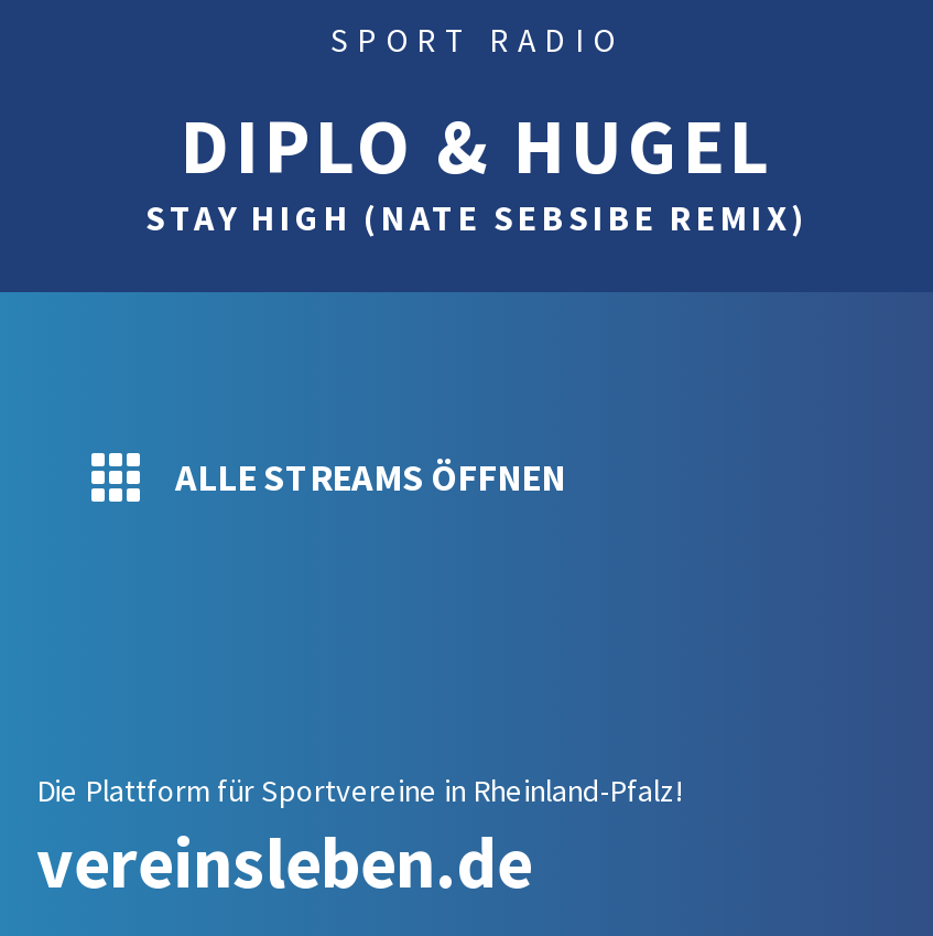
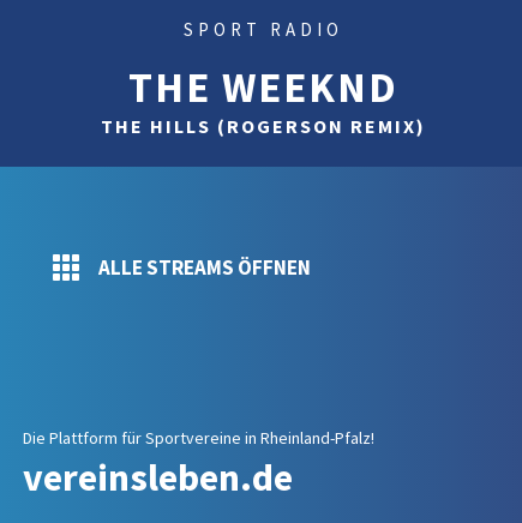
[145,99,809,239] DIPLO & HUGEL | STAY HIGH (NATE SEBSIBE REMIX) -> [100,62,425,138] THE WEEKND | THE HILLS (ROGERSON REMIX)

